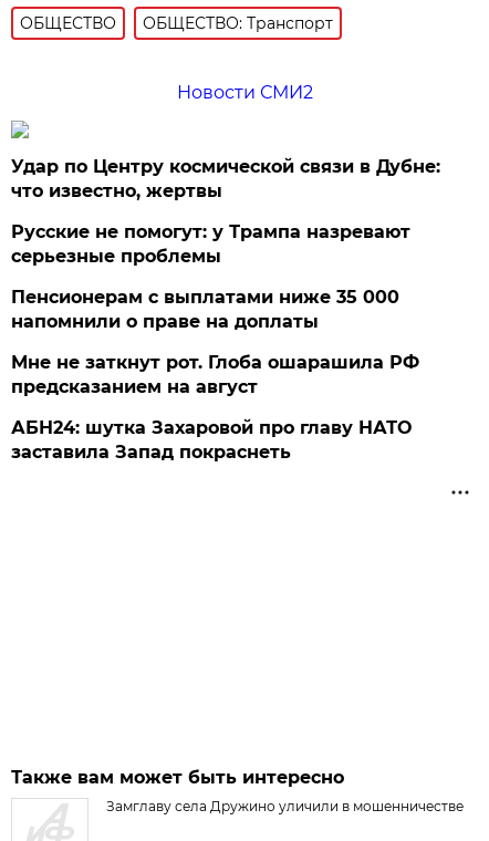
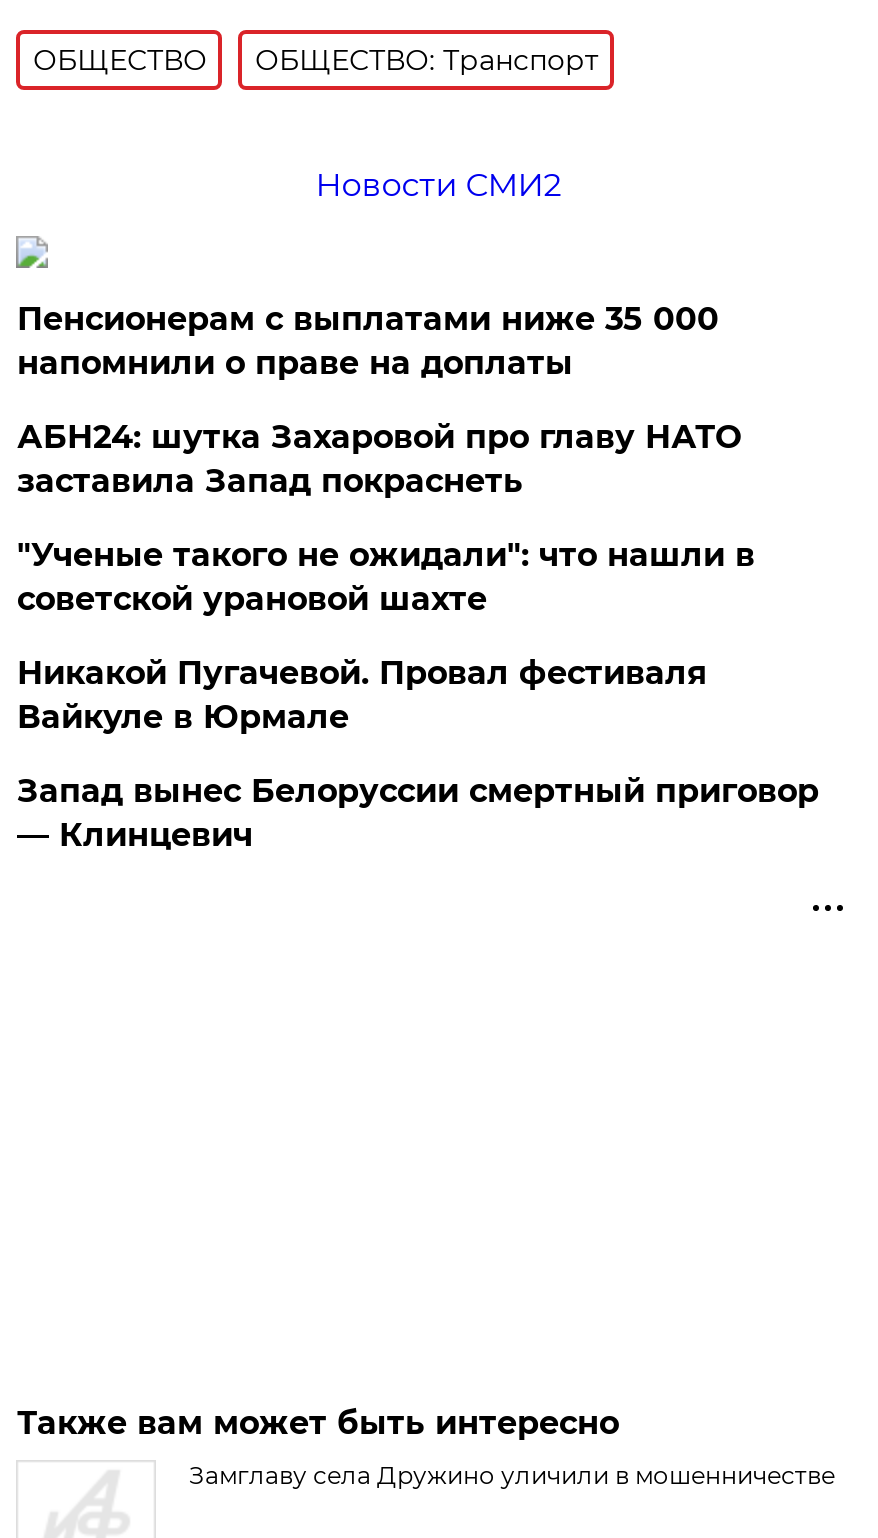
[12,156,441,266] Удар по Центру космической связи в Дубне: | что известно, жертвы | Русские не помогут: у Трампа назревают | серьезные проблемы -> none
moved [12,286,400,332] -> [17,299,719,381]: Пенсионерам с выплатами ниже 35 000 | напомнили о праве на доплаты
[12,351,420,397] Мне не заткнут рот. Глоба ошарашила РФ | предсказанием на август -> none
moved [12,417,412,462] -> [17,417,741,499]: АБН24: шутка Захаровой про главу НАТО | заставила Запад покраснеть
none -> [17,535,819,853] "Ученые такого не ожидали": что нашли в | советской урановой шахте | Никакой Пугачевой. Провал фестиваля | Вайкуле в Юрмале | Запад вынес Белоруссии смертный приговор | — Клинцевич

